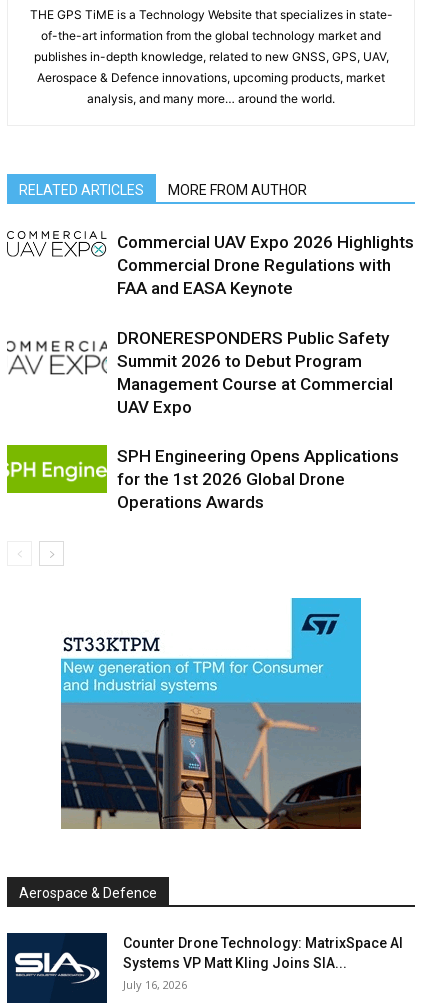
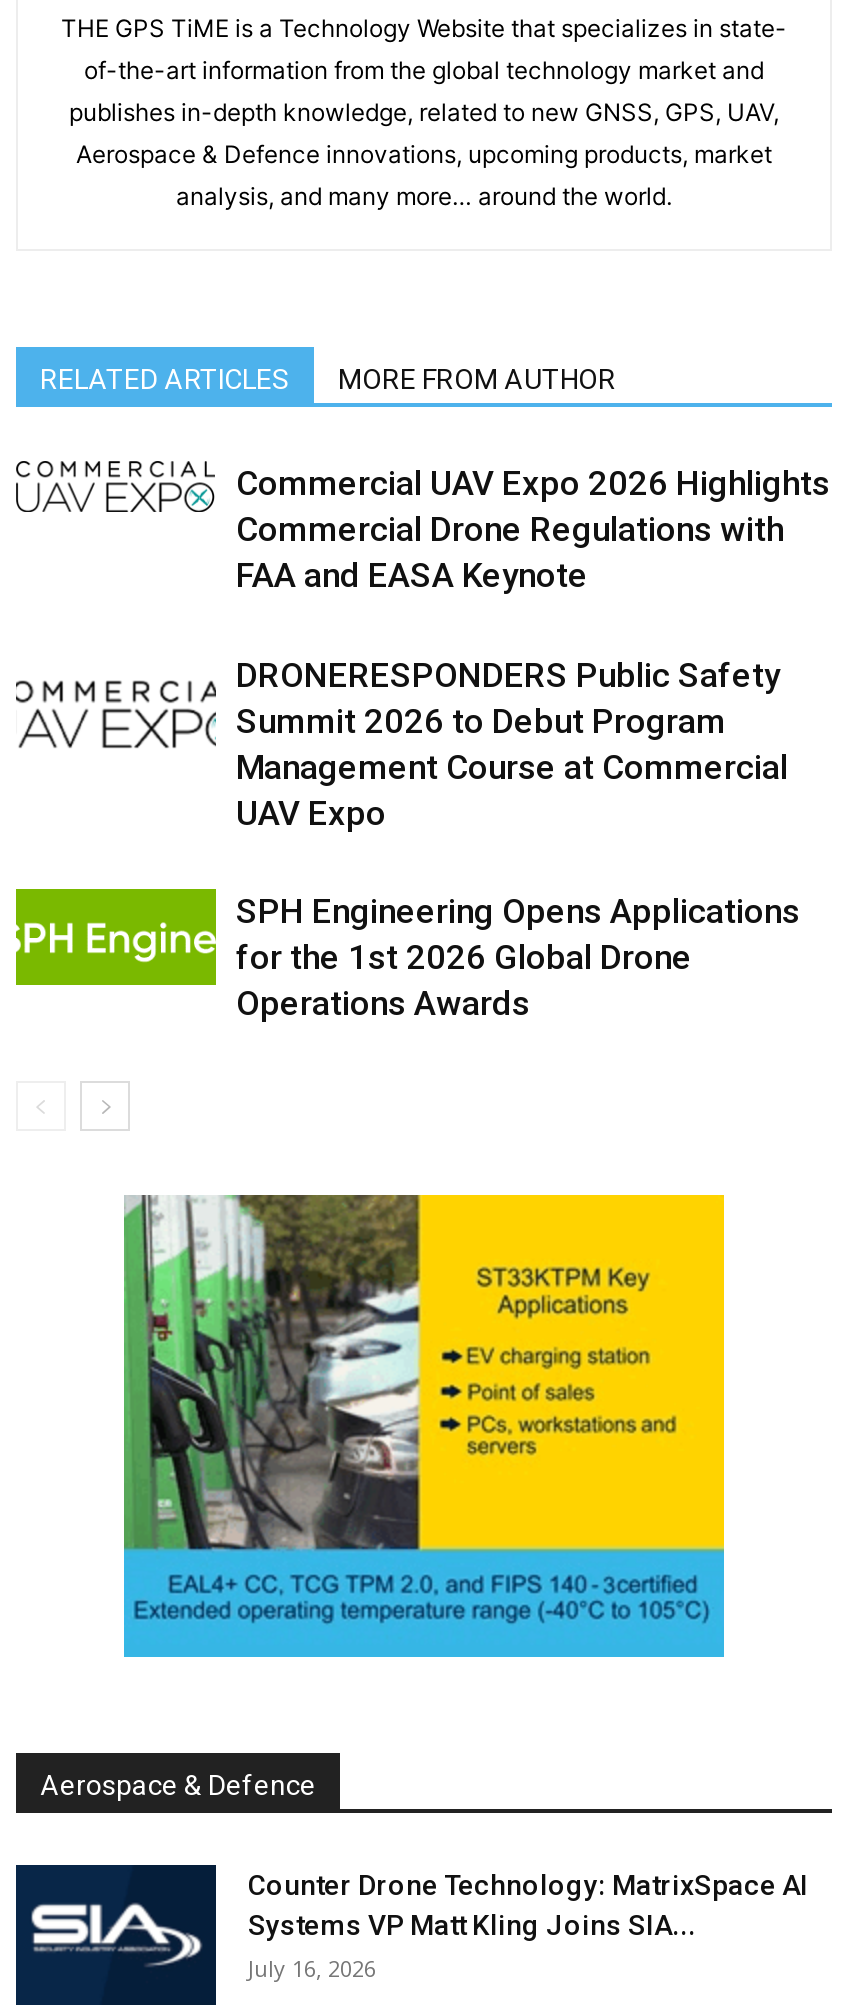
[60,597,362,830] [image] -> [122,1193,726,1659] [image]

